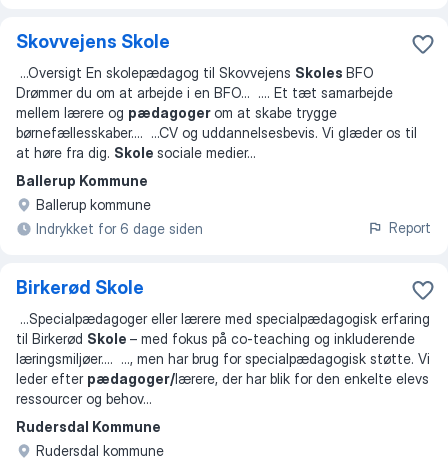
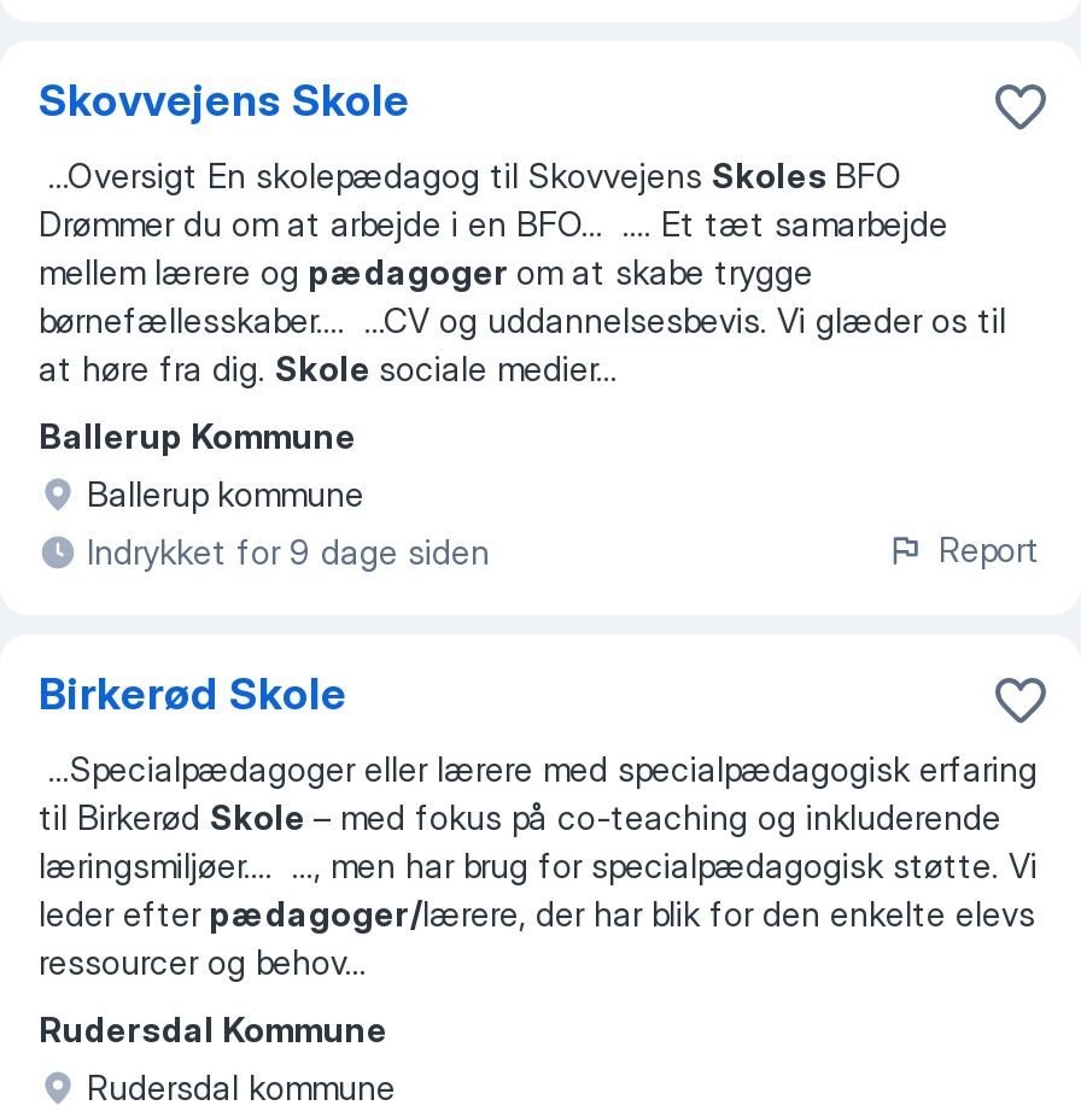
[36,220,203,237] Indrykket for 6 dage siden -> [87,531,490,572] Indrykket for 9 dage siden

